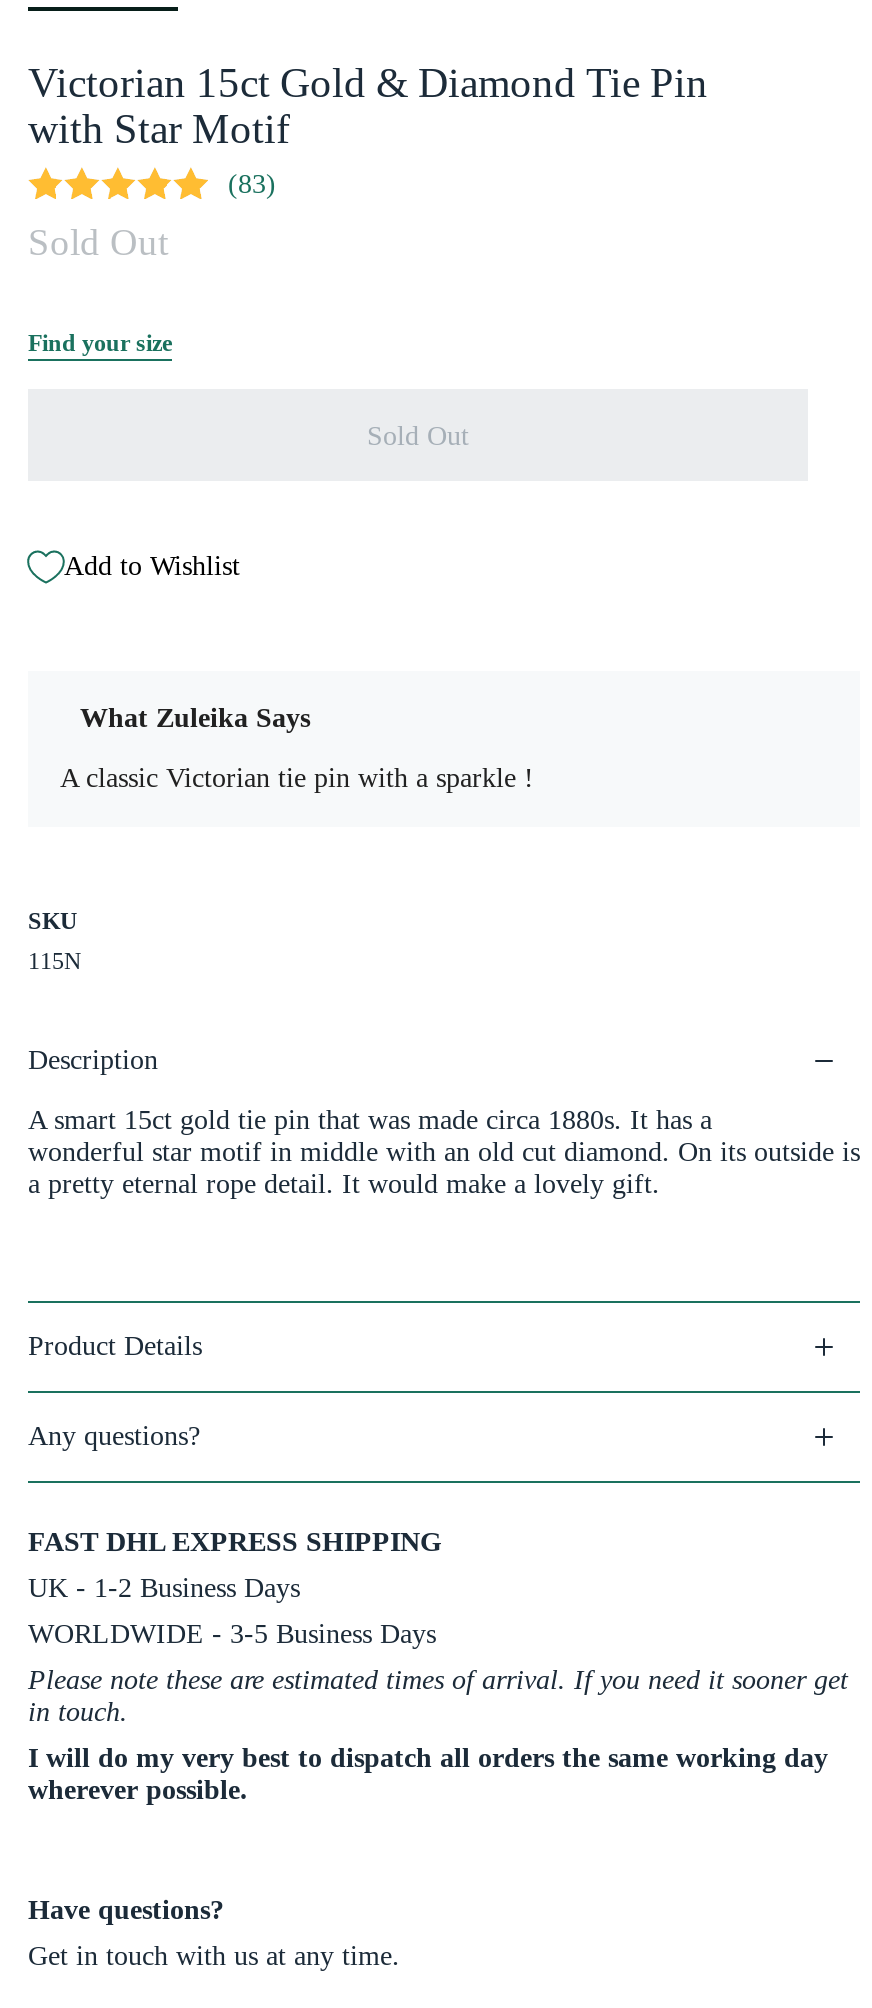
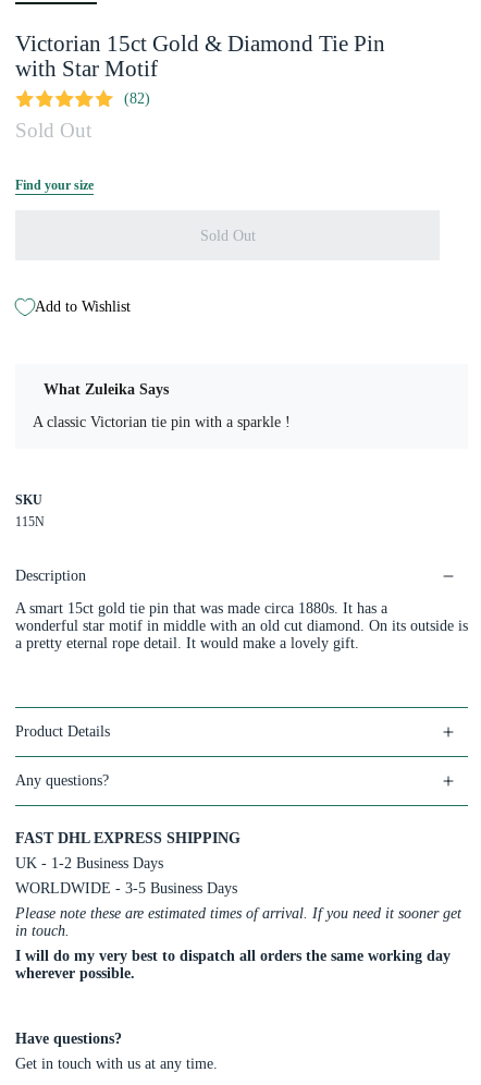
[228,168,276,198] (83) -> [124,90,150,106] (82)

